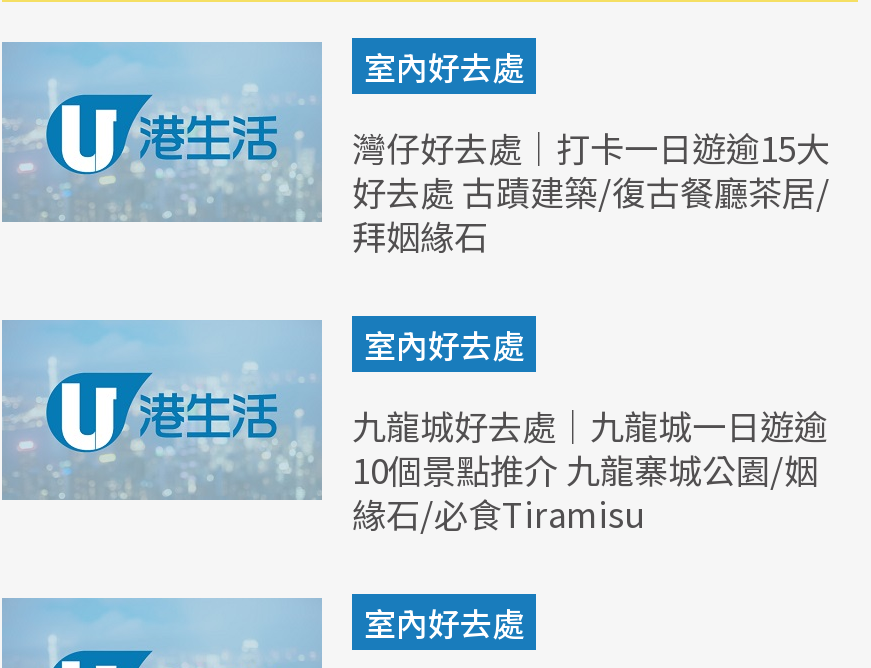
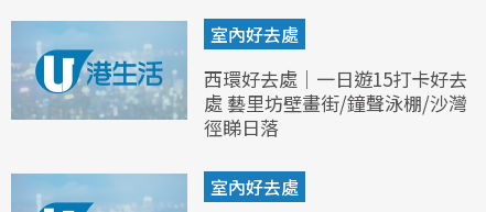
[352,122,830,538] 灣仔好去處｜打卡一日遊逾15大 | 好去處 古蹟建築/復古餐廳茶居/ | 拜姻緣石 | 室內好去處 | 九龍城好去處｜九龍城一日遊逾 | 10個景點推介 九龍寨城公園/姻 | 緣石/必食Tiramisu -> [204,65,467,140] 西環好去處｜一日遊15打卡好去 | 處 藝里坊壁畫街/鐘聲泳棚/沙灣 | 徑睇日落

